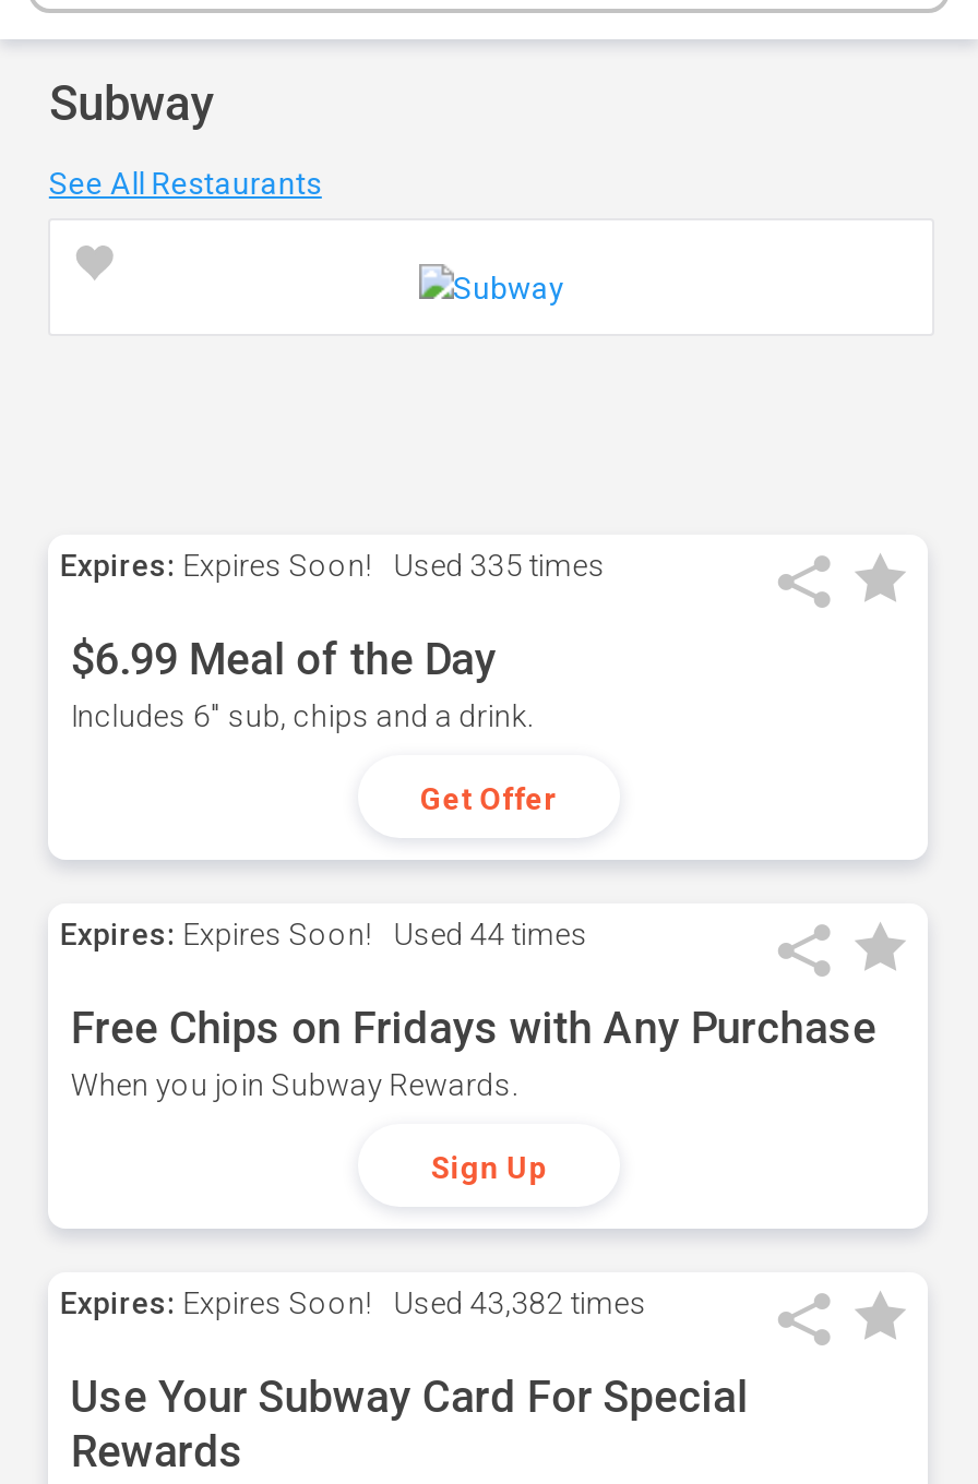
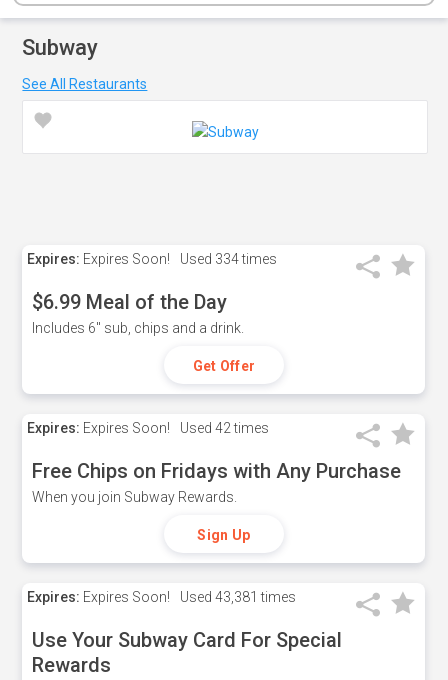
[60,548,606,583] Expires: Expires Soon! Used 335 times -> [27,251,277,267] Expires: Expires Soon! Used 334 times
[60,917,588,952] Expires: Expires Soon! Used 44 times -> [27,420,269,436] Expires: Expires Soon! Used 42 times
[60,1285,647,1320] Expires: Expires Soon! Used 43,382 times -> [27,589,296,605] Expires: Expires Soon! Used 43,381 times

